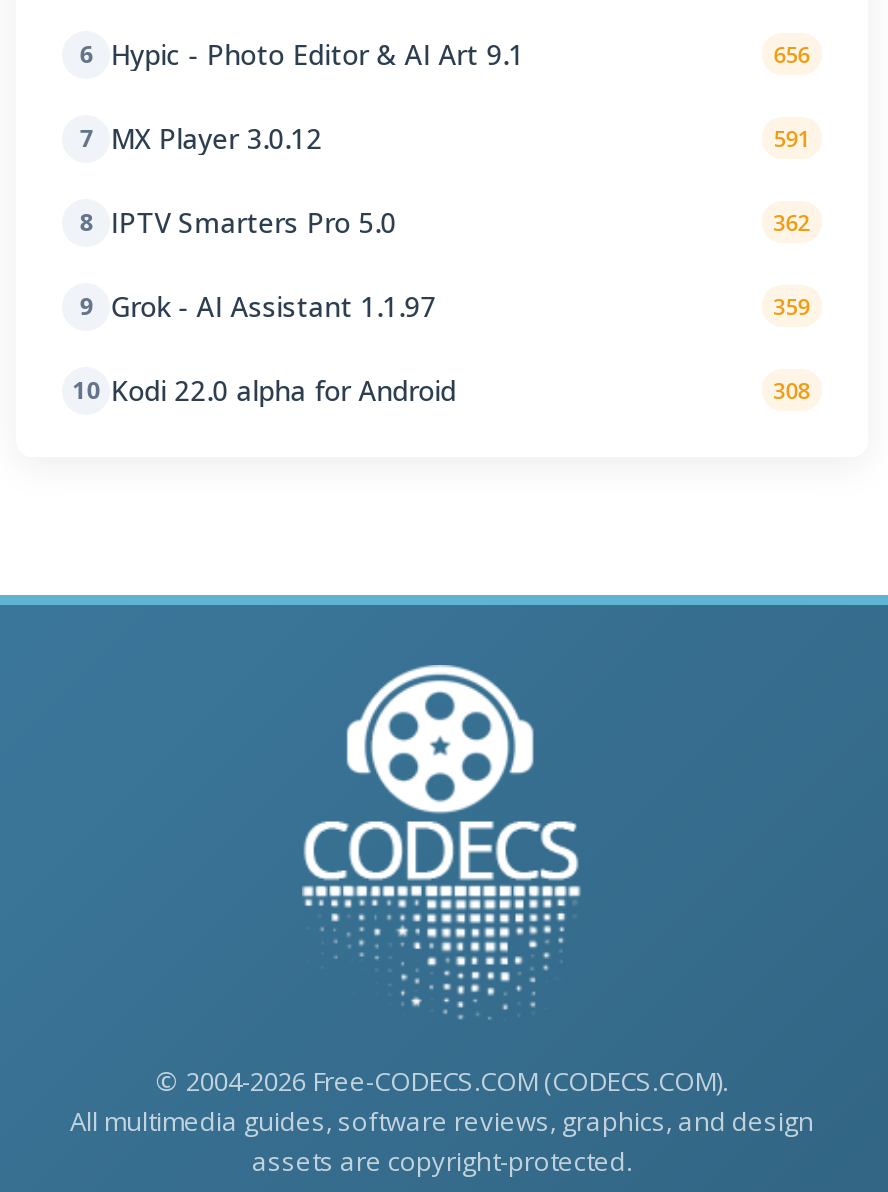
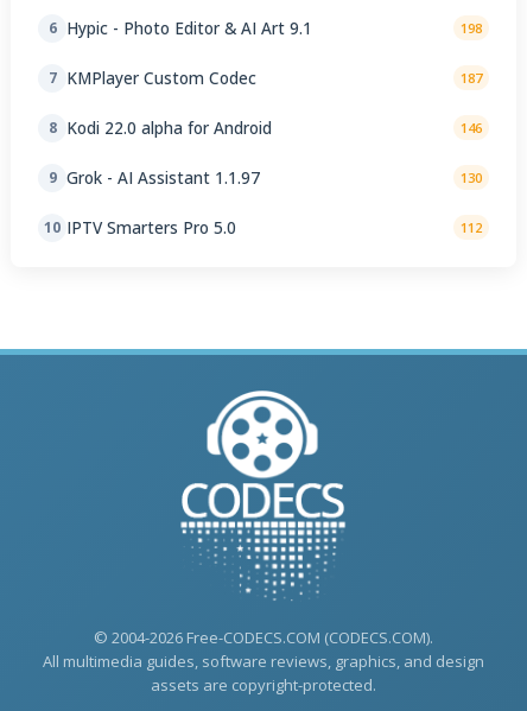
[774,39,810,69] 656 -> [460,19,482,37] 198
[79,119,810,157] 7 MX Player 3.0.12 | 591 -> [48,67,482,89] 7 KMPlayer Custom Codec | 187
[79,203,810,241] 8 IPTV Smarters Pro 5.0 | 362 -> [48,117,482,139] 8 Kodi 22.0 alpha for Android | 146
[774,291,810,321] 359 -> [460,169,482,187] 130
[72,371,810,409] 10 Kodi 22.0 alpha for Android | 308 -> [44,216,482,239] 10 IPTV Smarters Pro 5.0 | 112

